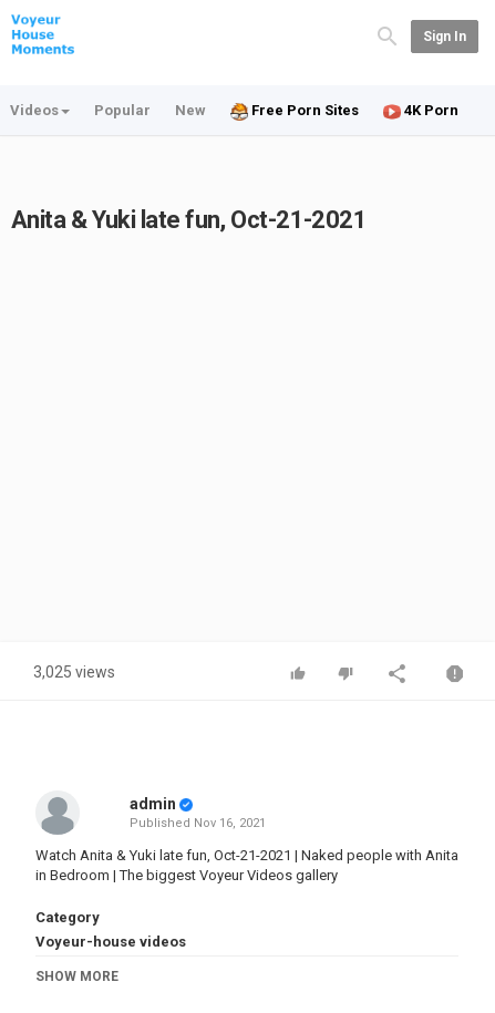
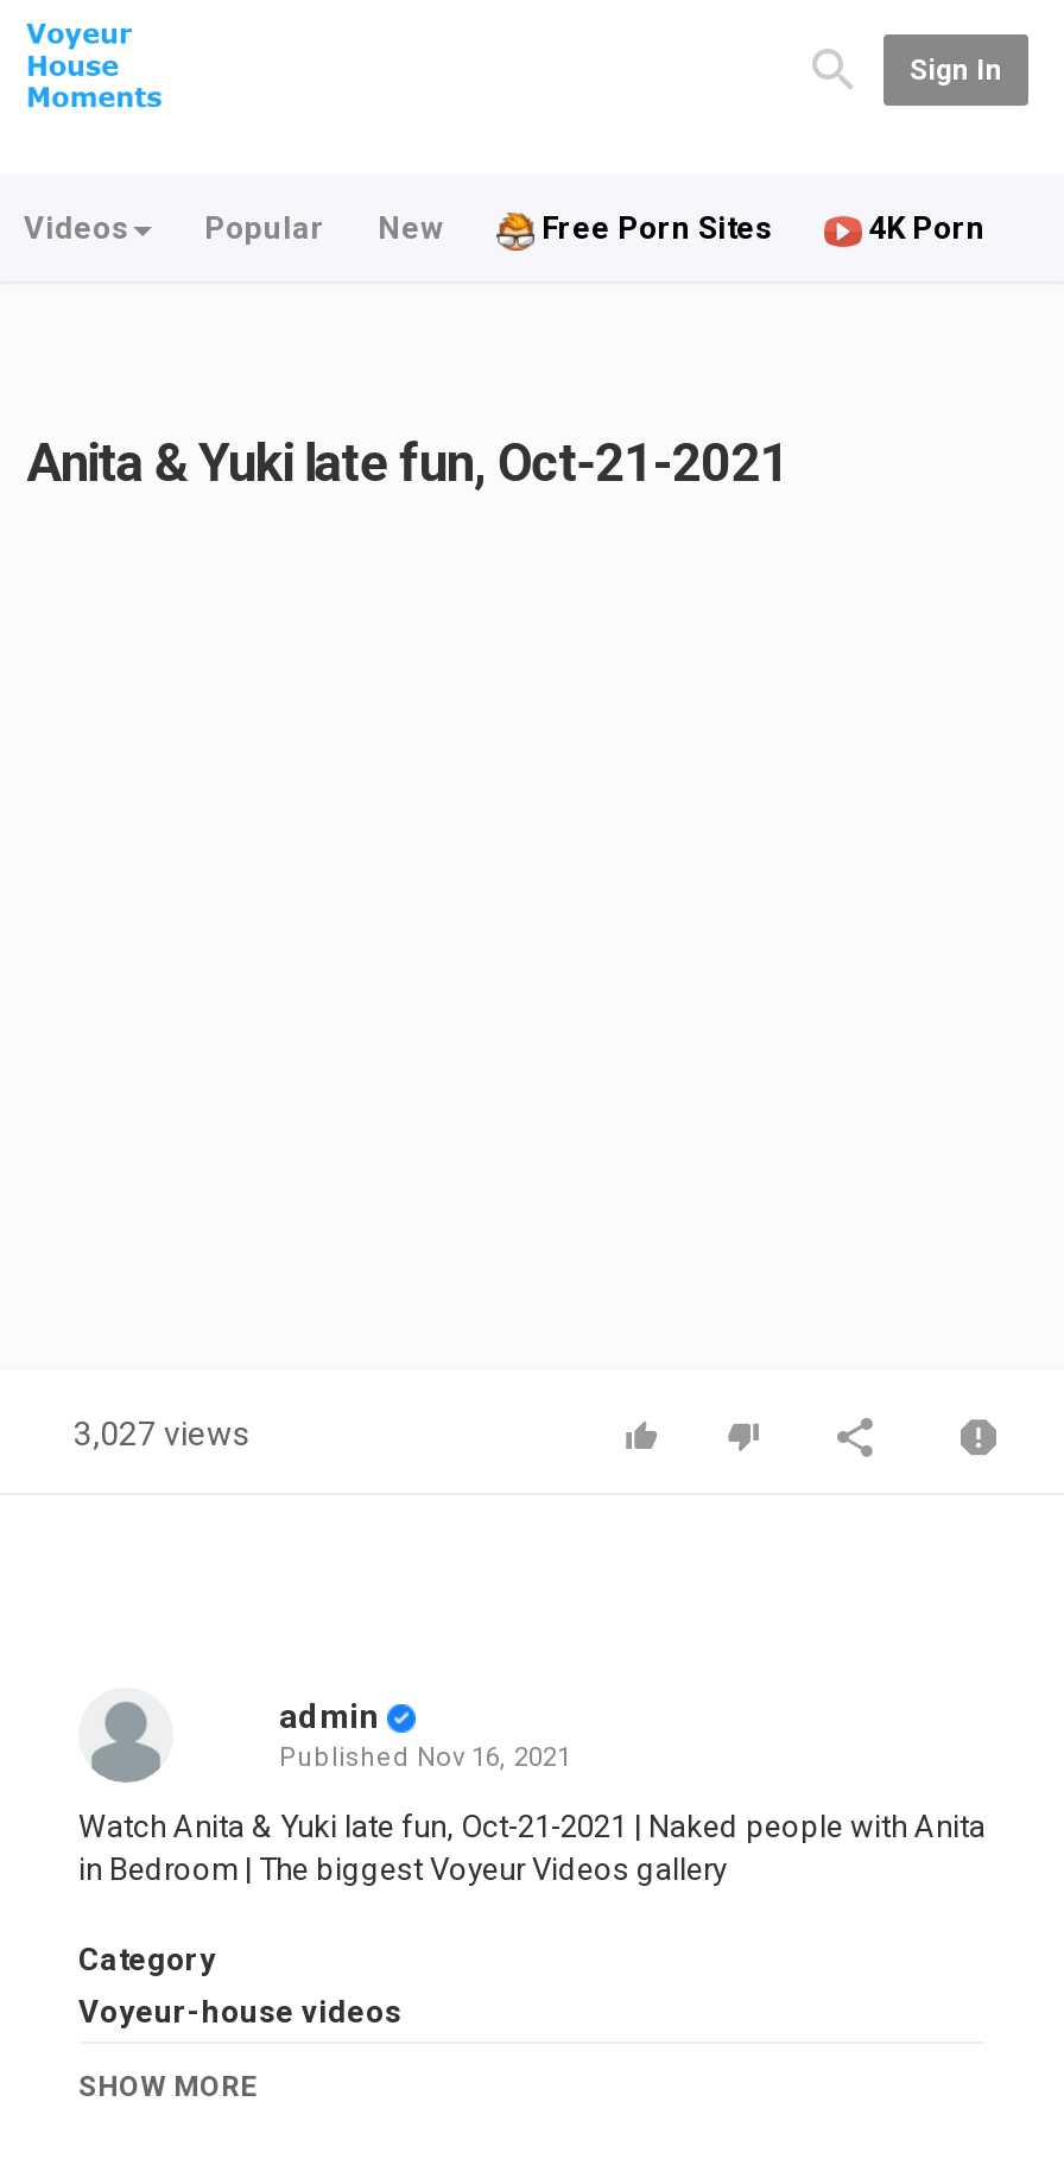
[33,663,115,681] 3,025 views -> [74,1414,249,1452] 3,027 views

